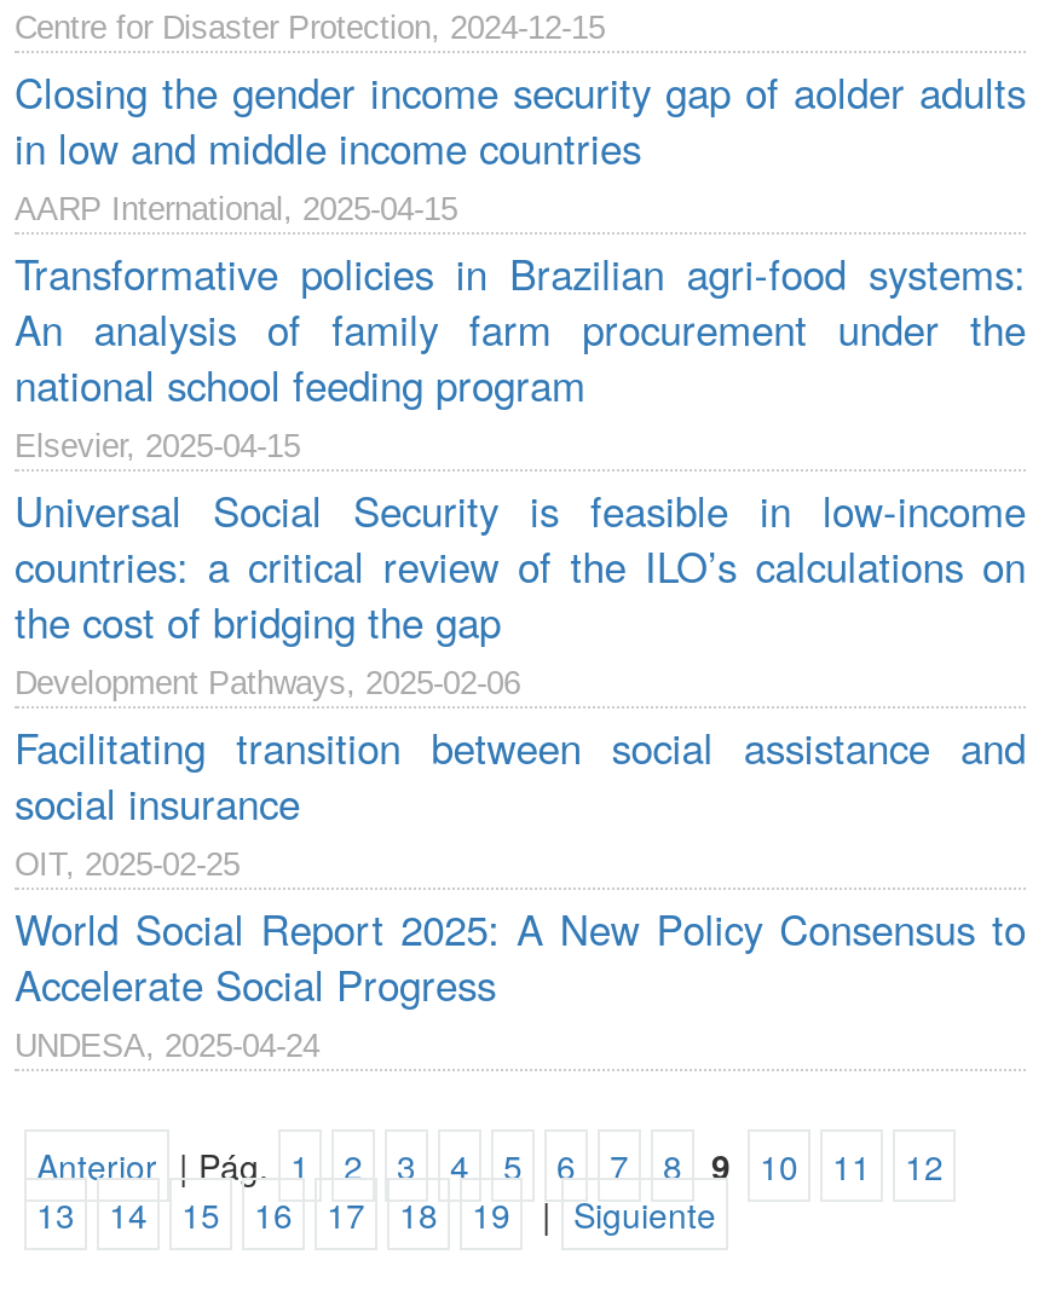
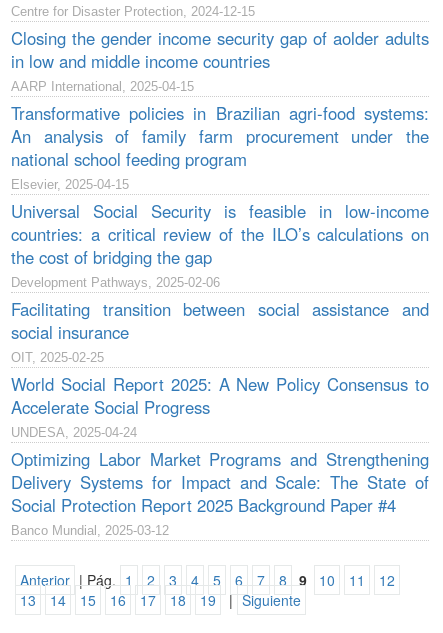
none -> [11,447,429,538] Optimizing Labor Market Programs and Strengthening | Delivery Systems for Impact and Scale: The State of | Social Protection Report 2025 Background Paper #4 | Banco Mundial, 2025-03-12

